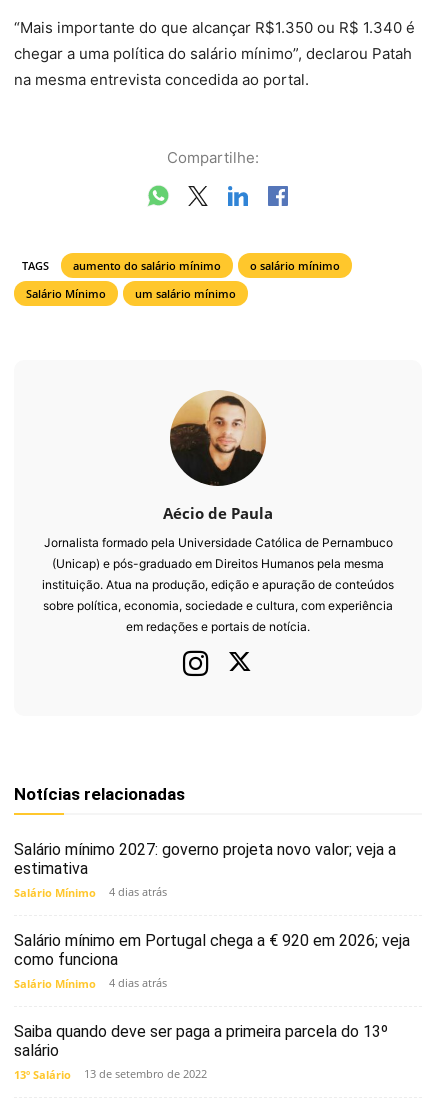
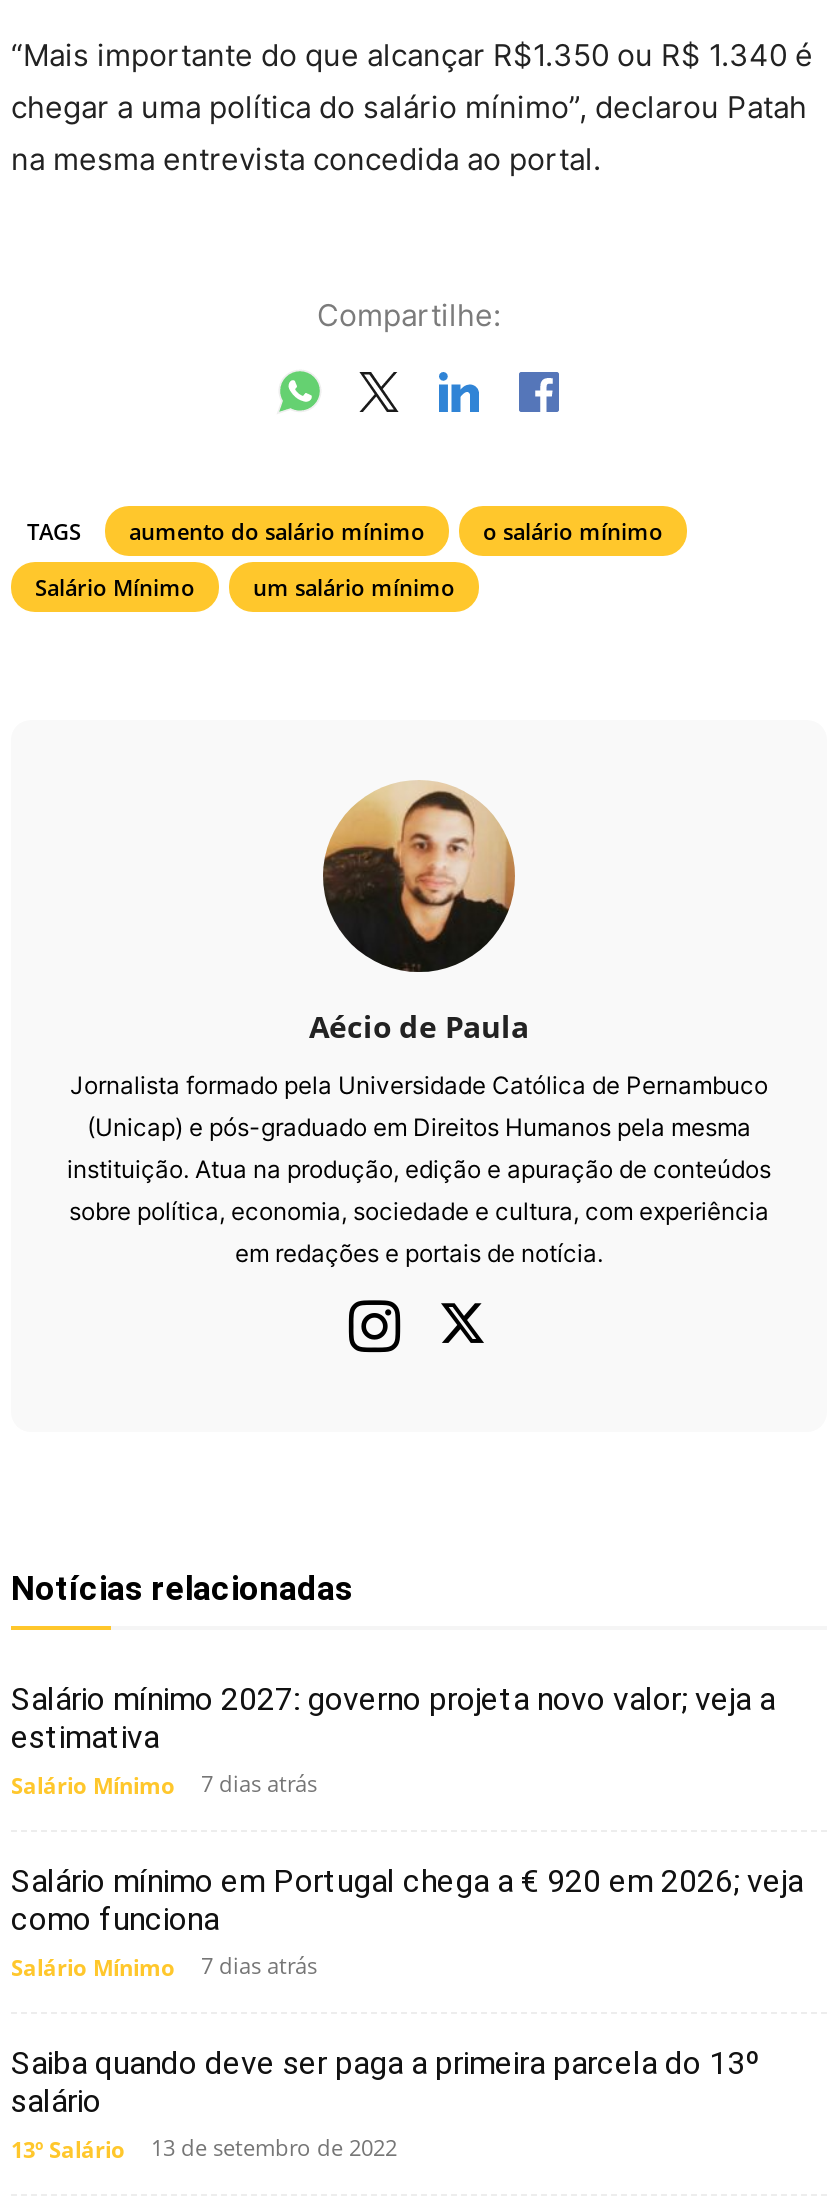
[14,883,167,899] Salário Mínimo 4 dias atrás -> [11,1767,317,1799] Salário Mínimo 7 dias atrás
[14,974,167,990] Salário Mínimo 4 dias atrás -> [11,1949,317,1981] Salário Mínimo 7 dias atrás

